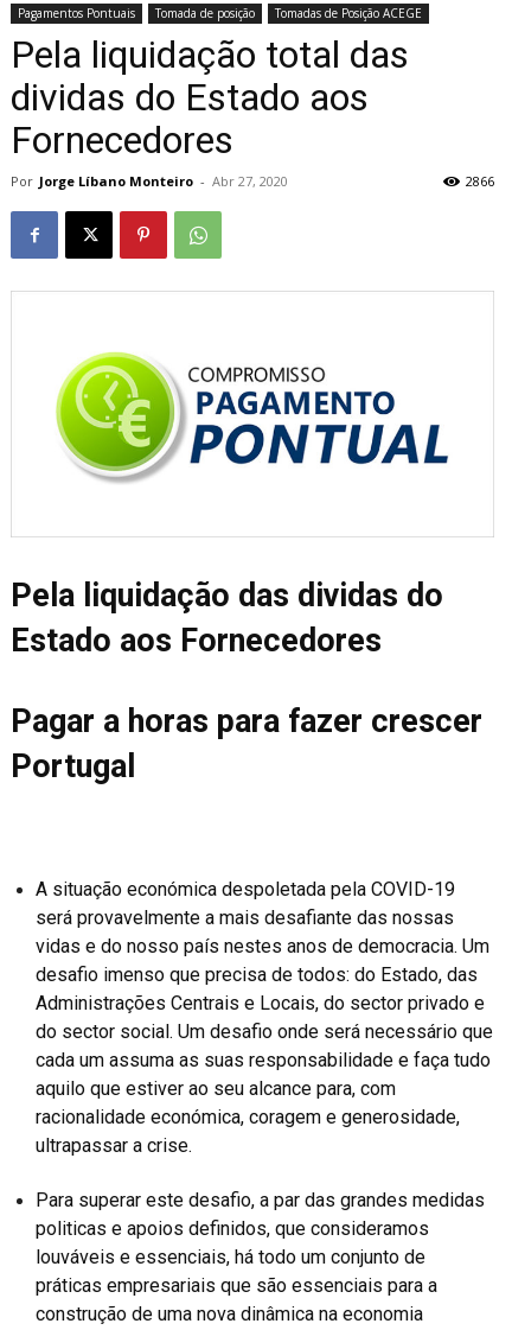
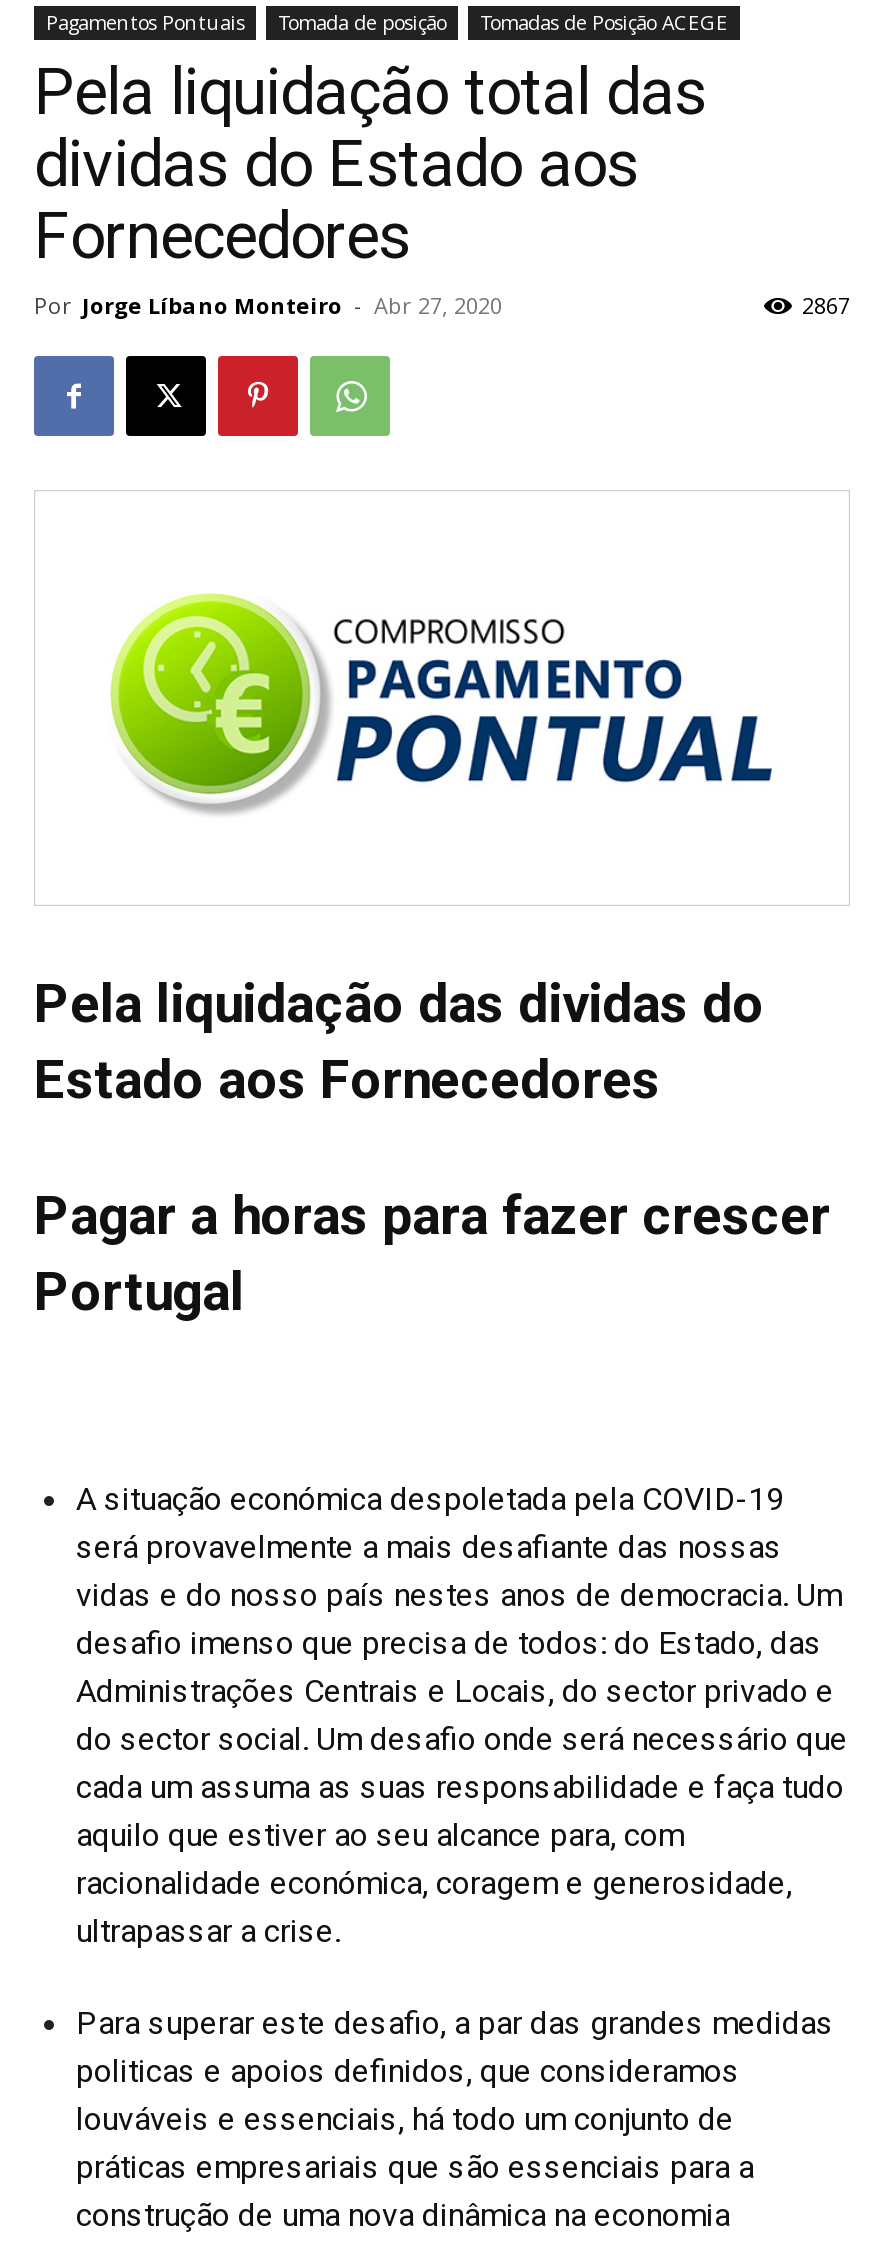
[466,172,494,190] 2866 -> [802,290,850,320] 2867

